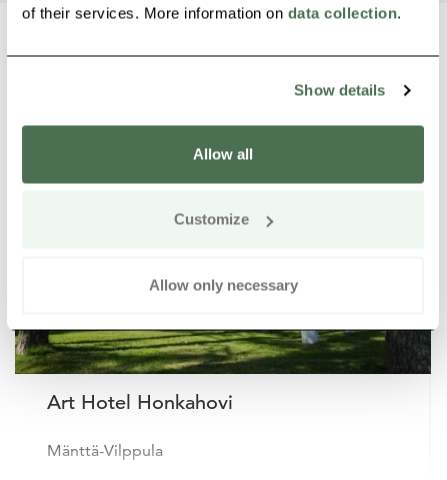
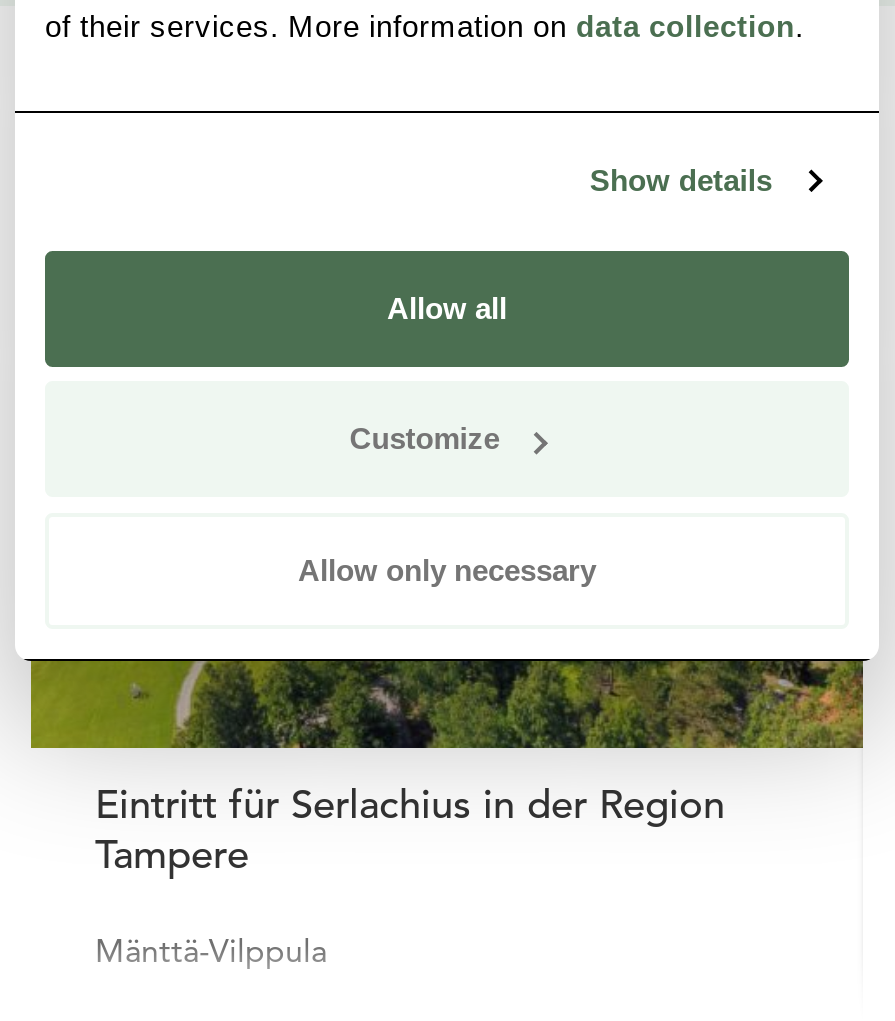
[15,330,431,415] [image] | Art Hotel Honkahovi -> [29,660,865,880] [image] | Eintritt für Serlachius in der Region | Tampere

